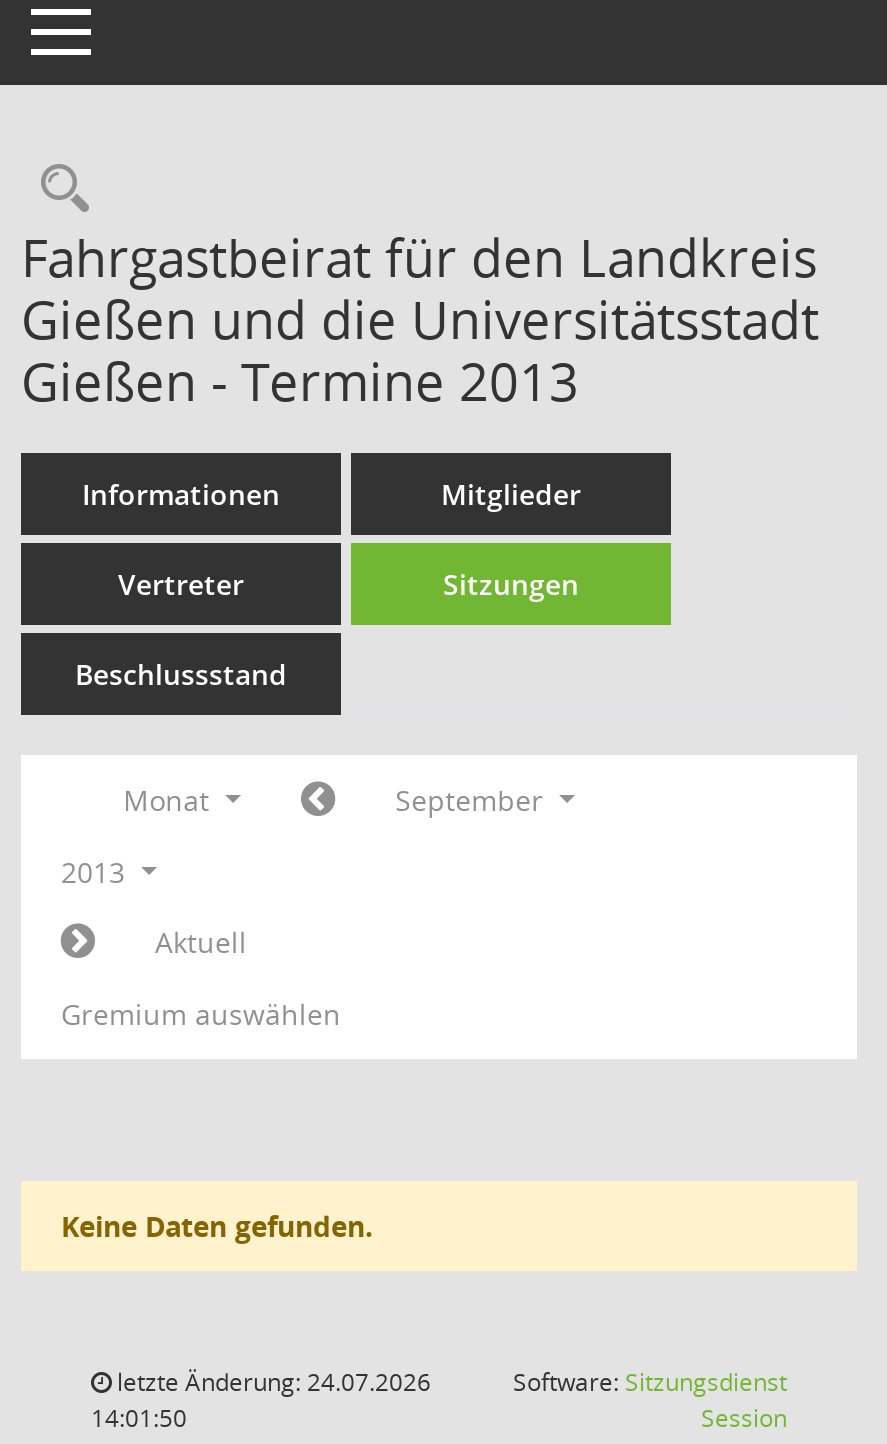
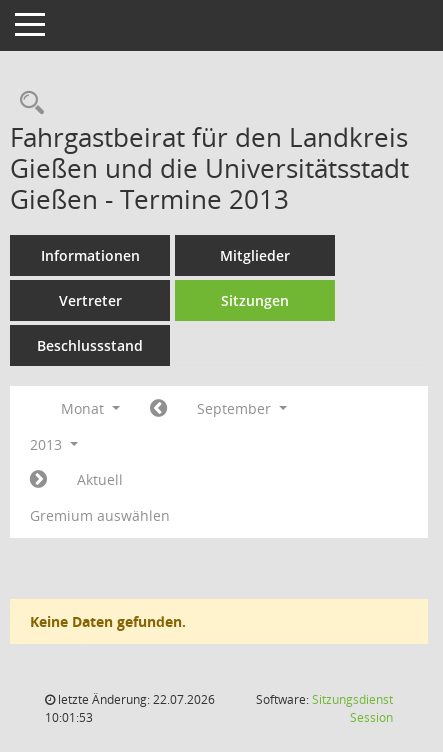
[111,1365,431,1399] letzte Änderung: 24.07.2026 -> [55,691,215,708] letzte Änderung: 22.07.2026
[91,1401,187,1435] 14:01:50 -> [45,709,93,726] 10:01:53

